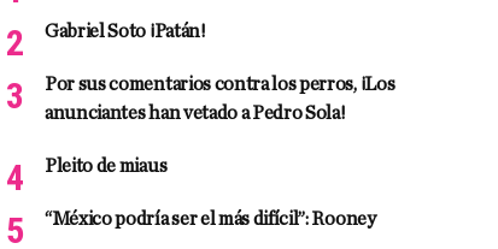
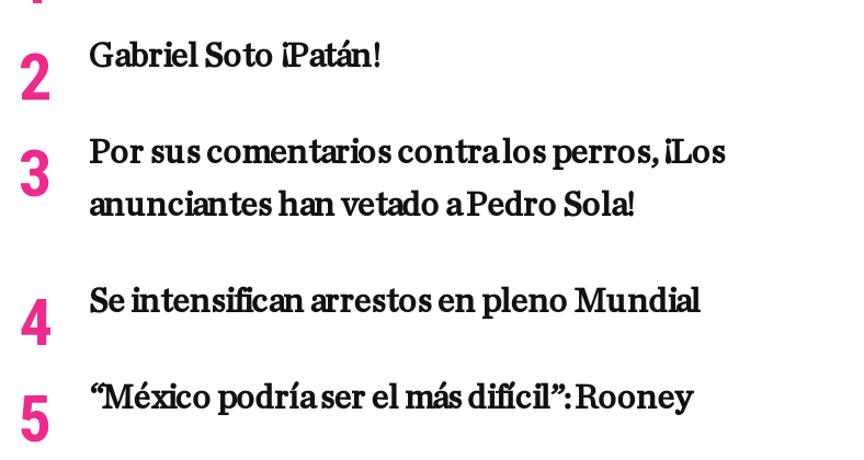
[45,156,167,176] Pleito de miaus -> [89,284,700,319] Se intensifican arrestos en pleno Mundial

